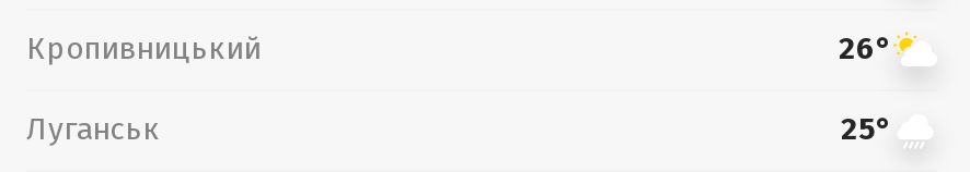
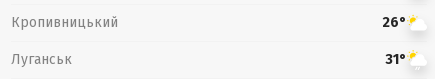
[841,111,893,148] 25° -> [385,51,407,68] 31°

